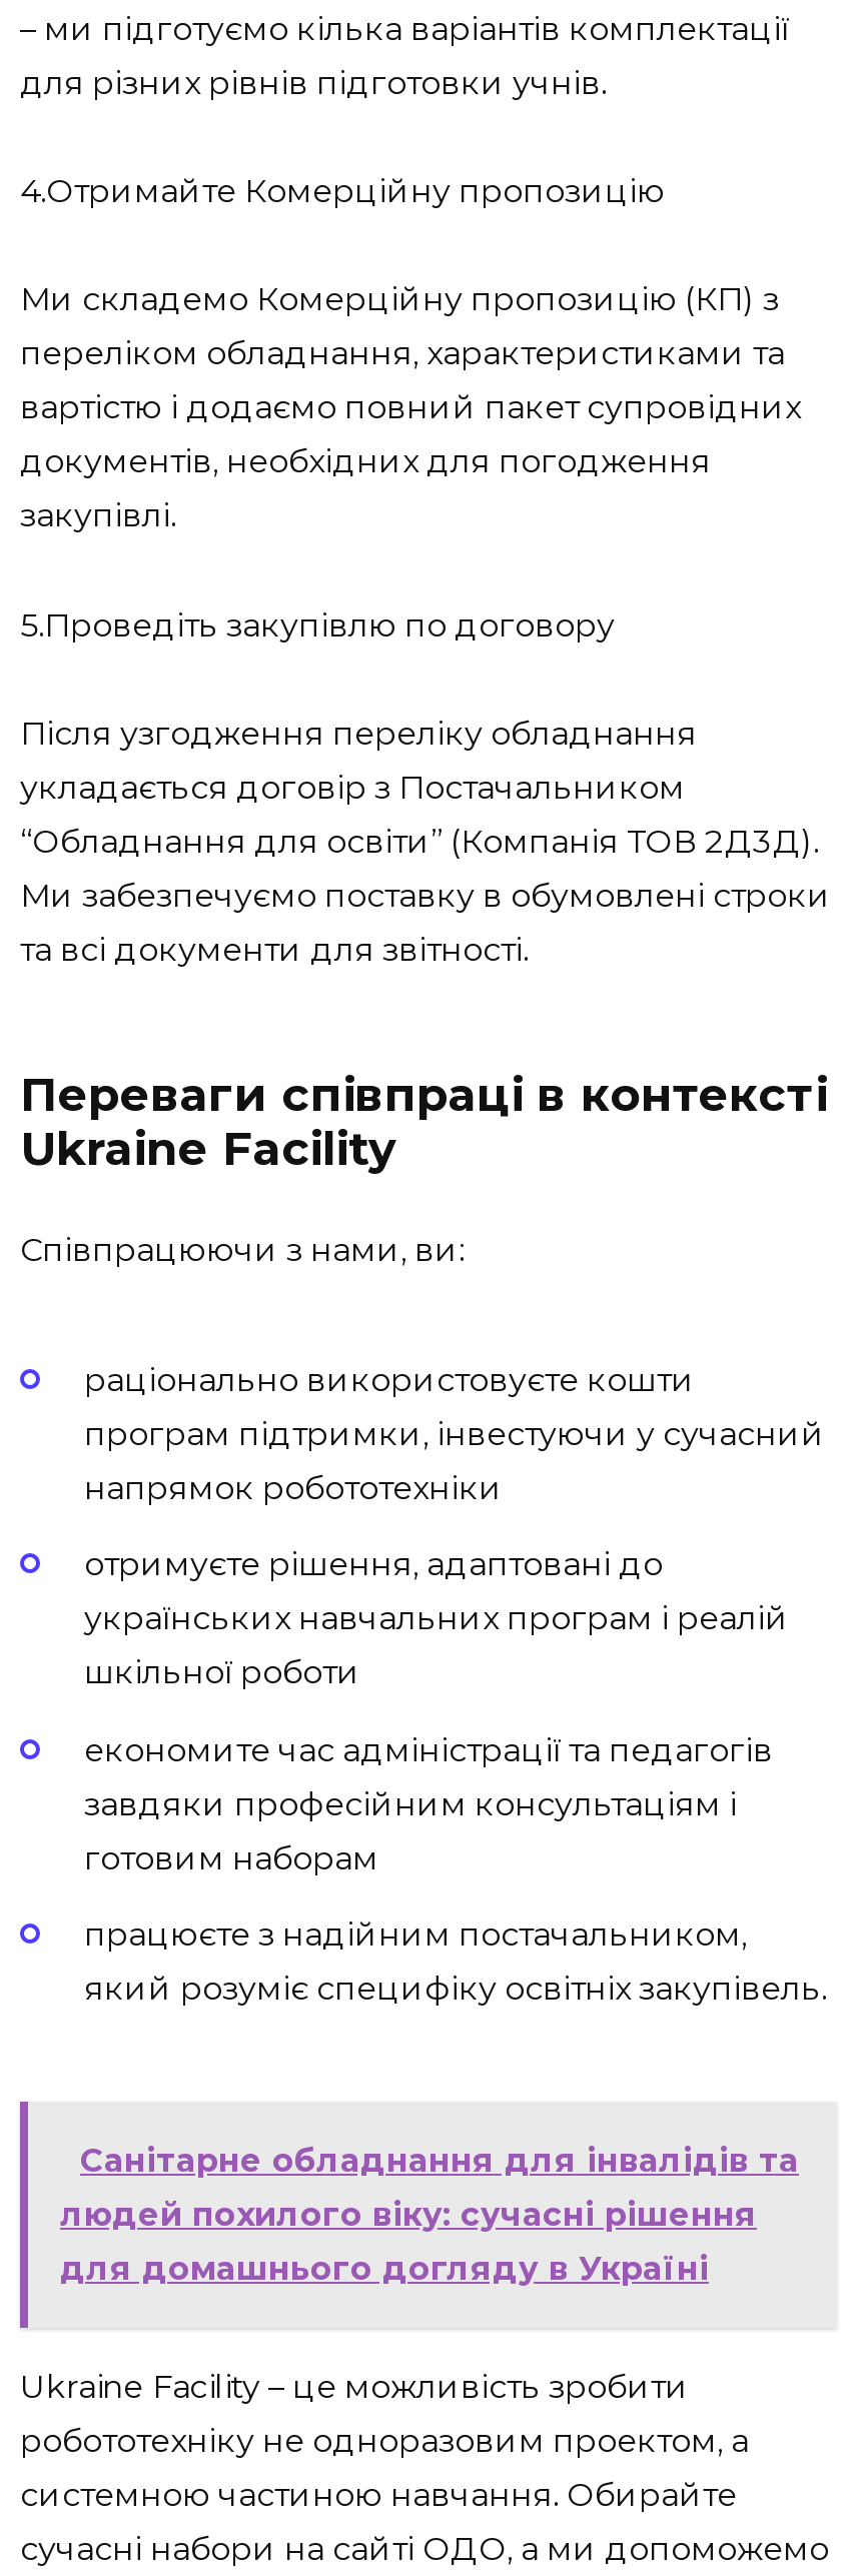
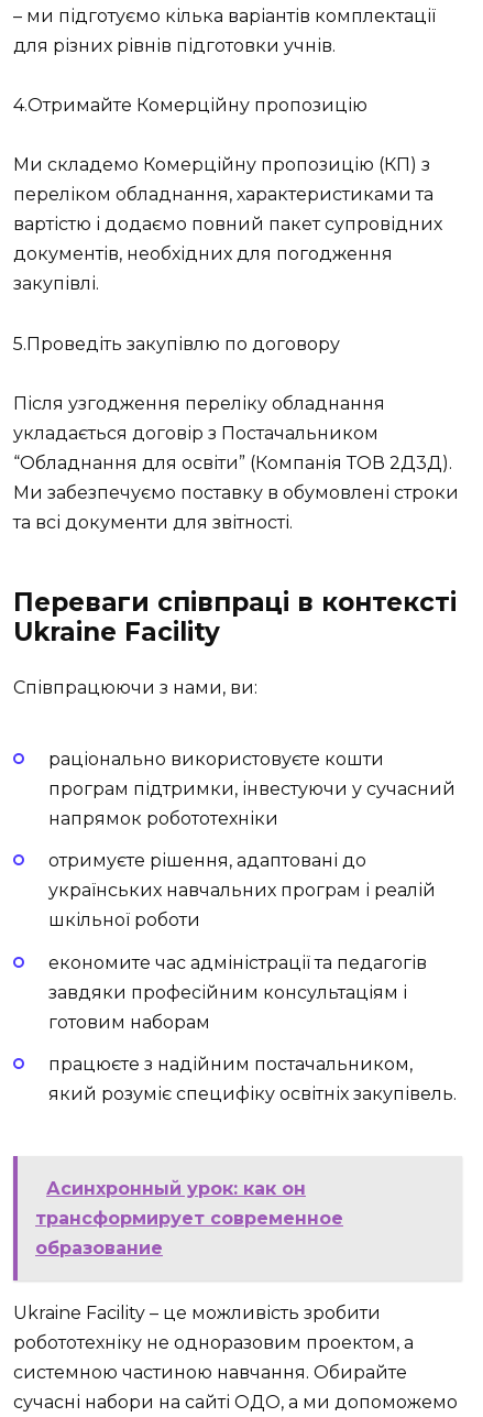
[60,2142,799,2288] Санітарне обладнання для інвалідів та | людей похилого віку: сучасні рішення | для домашнього догляду в Україні -> [35,1178,343,1258] Асинхронный урок: как он | трансформирует современное | образование

